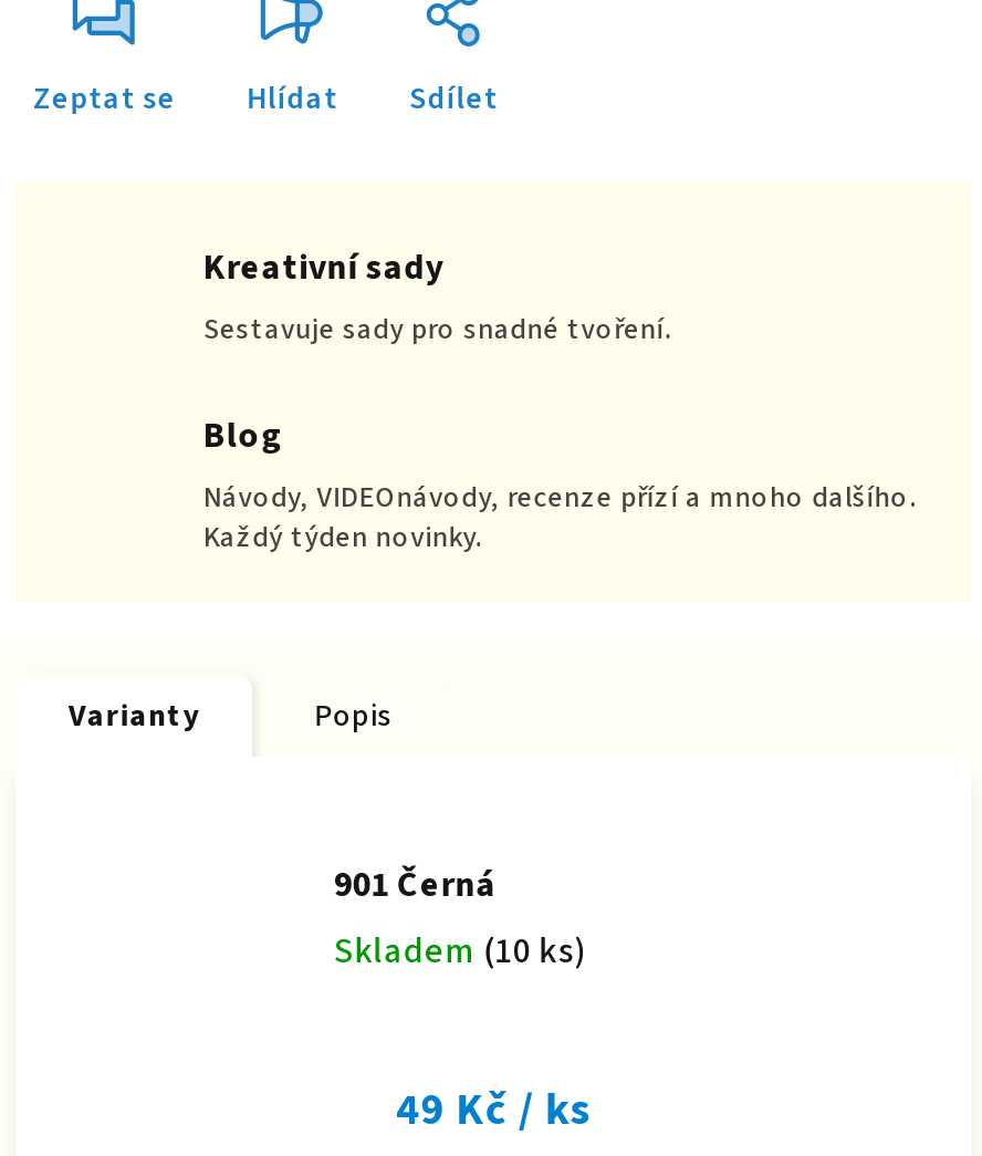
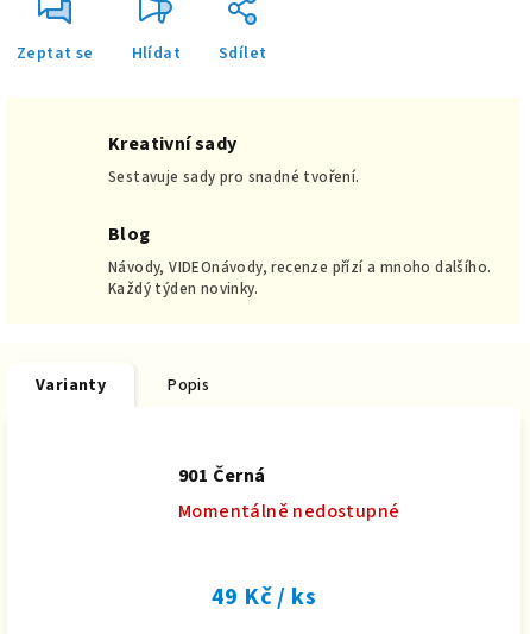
[334,927,586,976] Skladem (10 ks) -> [178,498,400,525] Momentálně nedostupné

